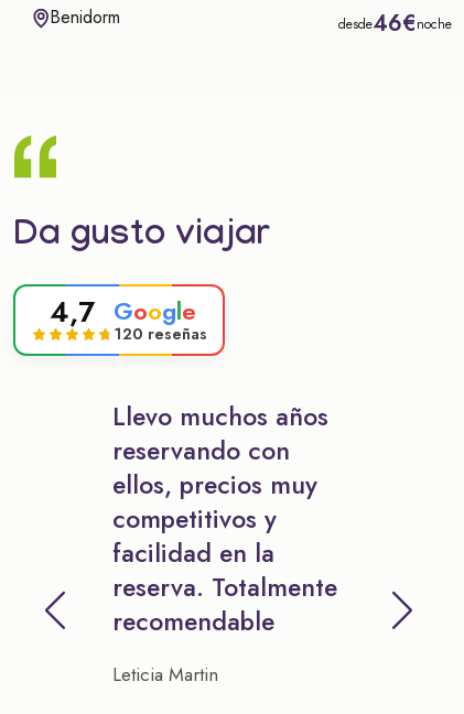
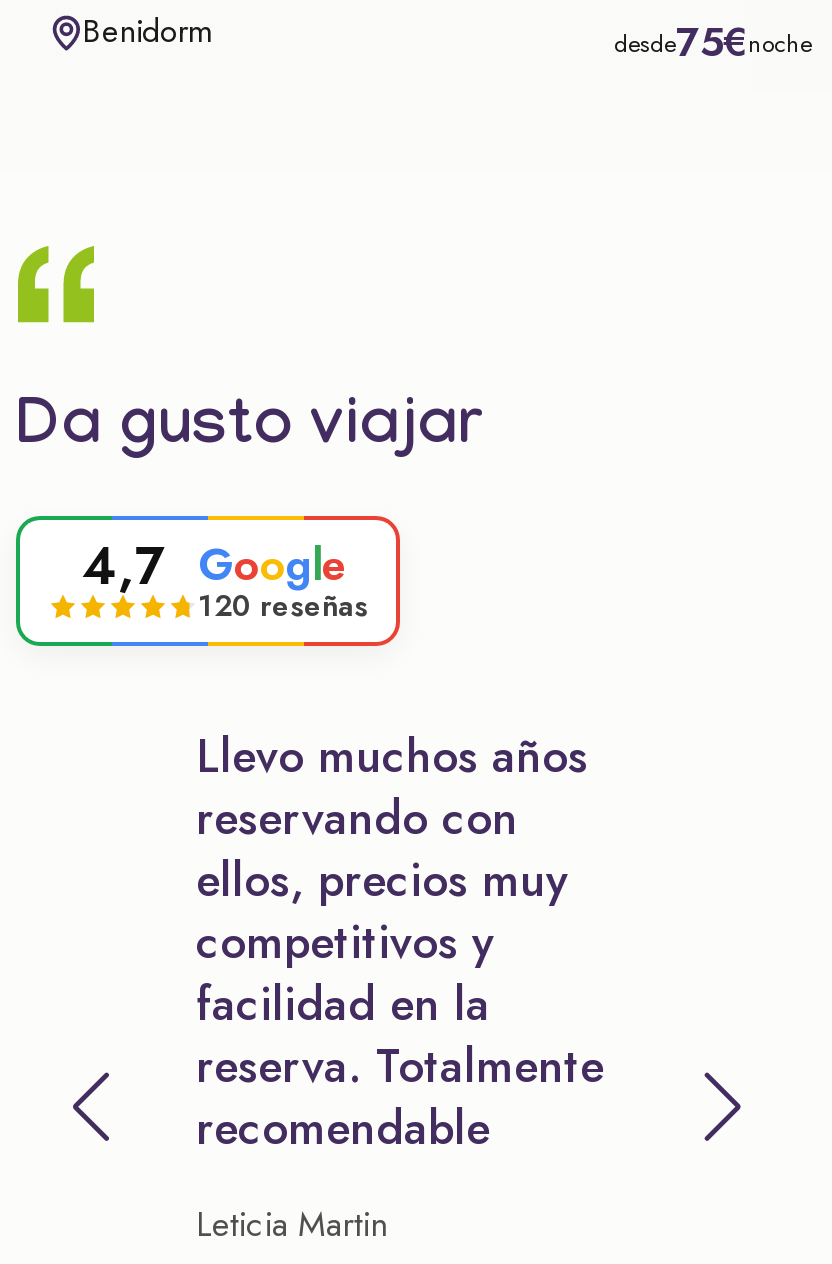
[338,8,452,40] desde46€noche -> [614,14,812,72] desde75€noche

